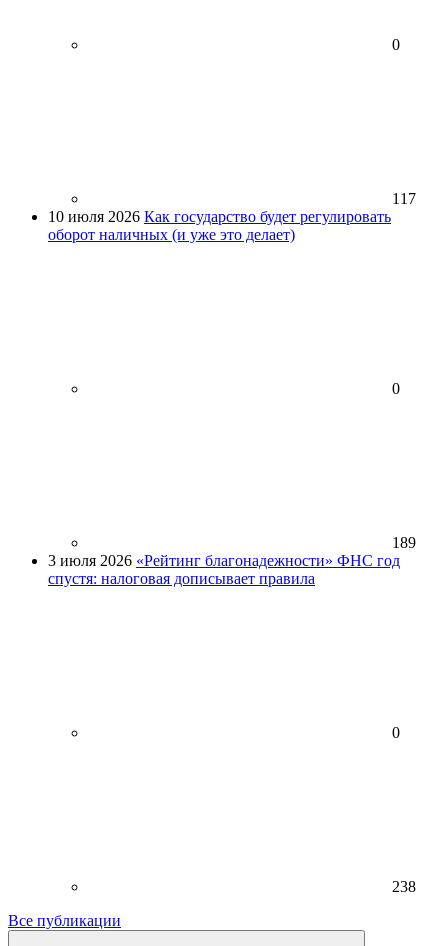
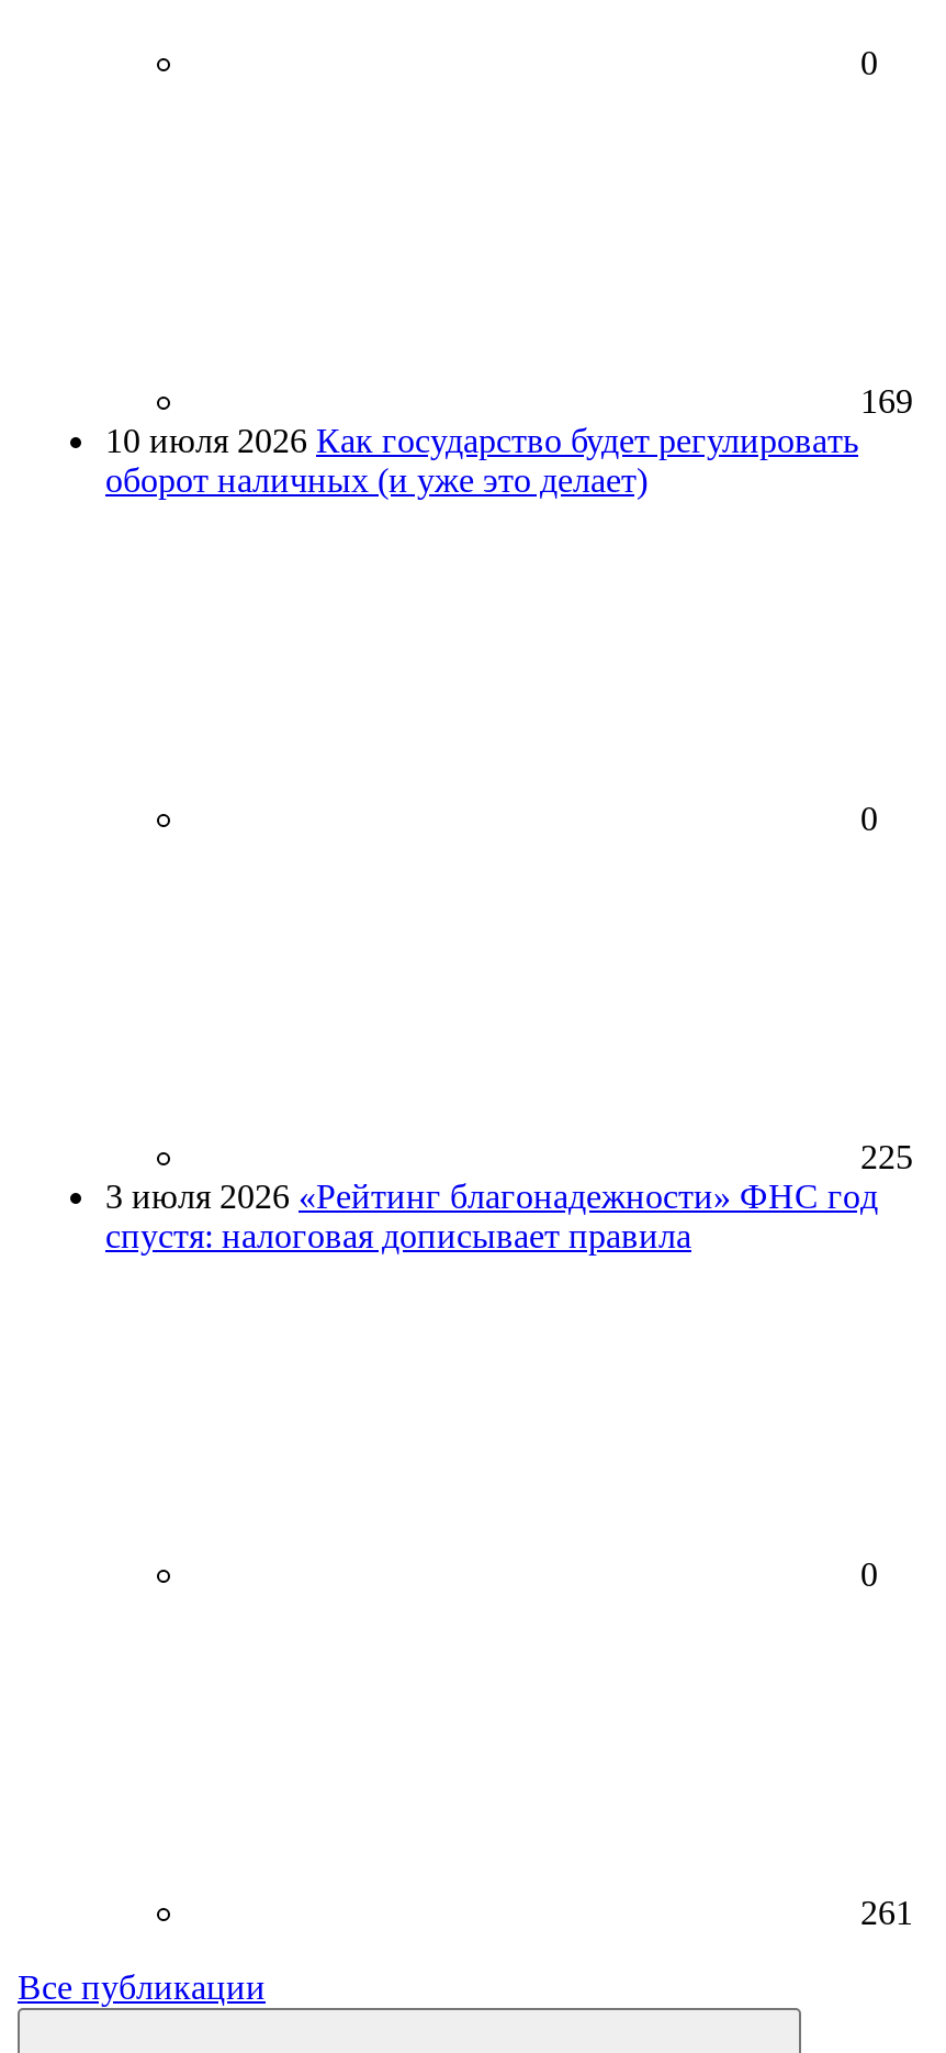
[392,190,416,207] 117 -> [860,383,913,420] 169
[392,534,416,551] 189 -> [860,1139,913,1176] 225
[392,878,416,895] 238 -> [860,1894,913,1932] 261

